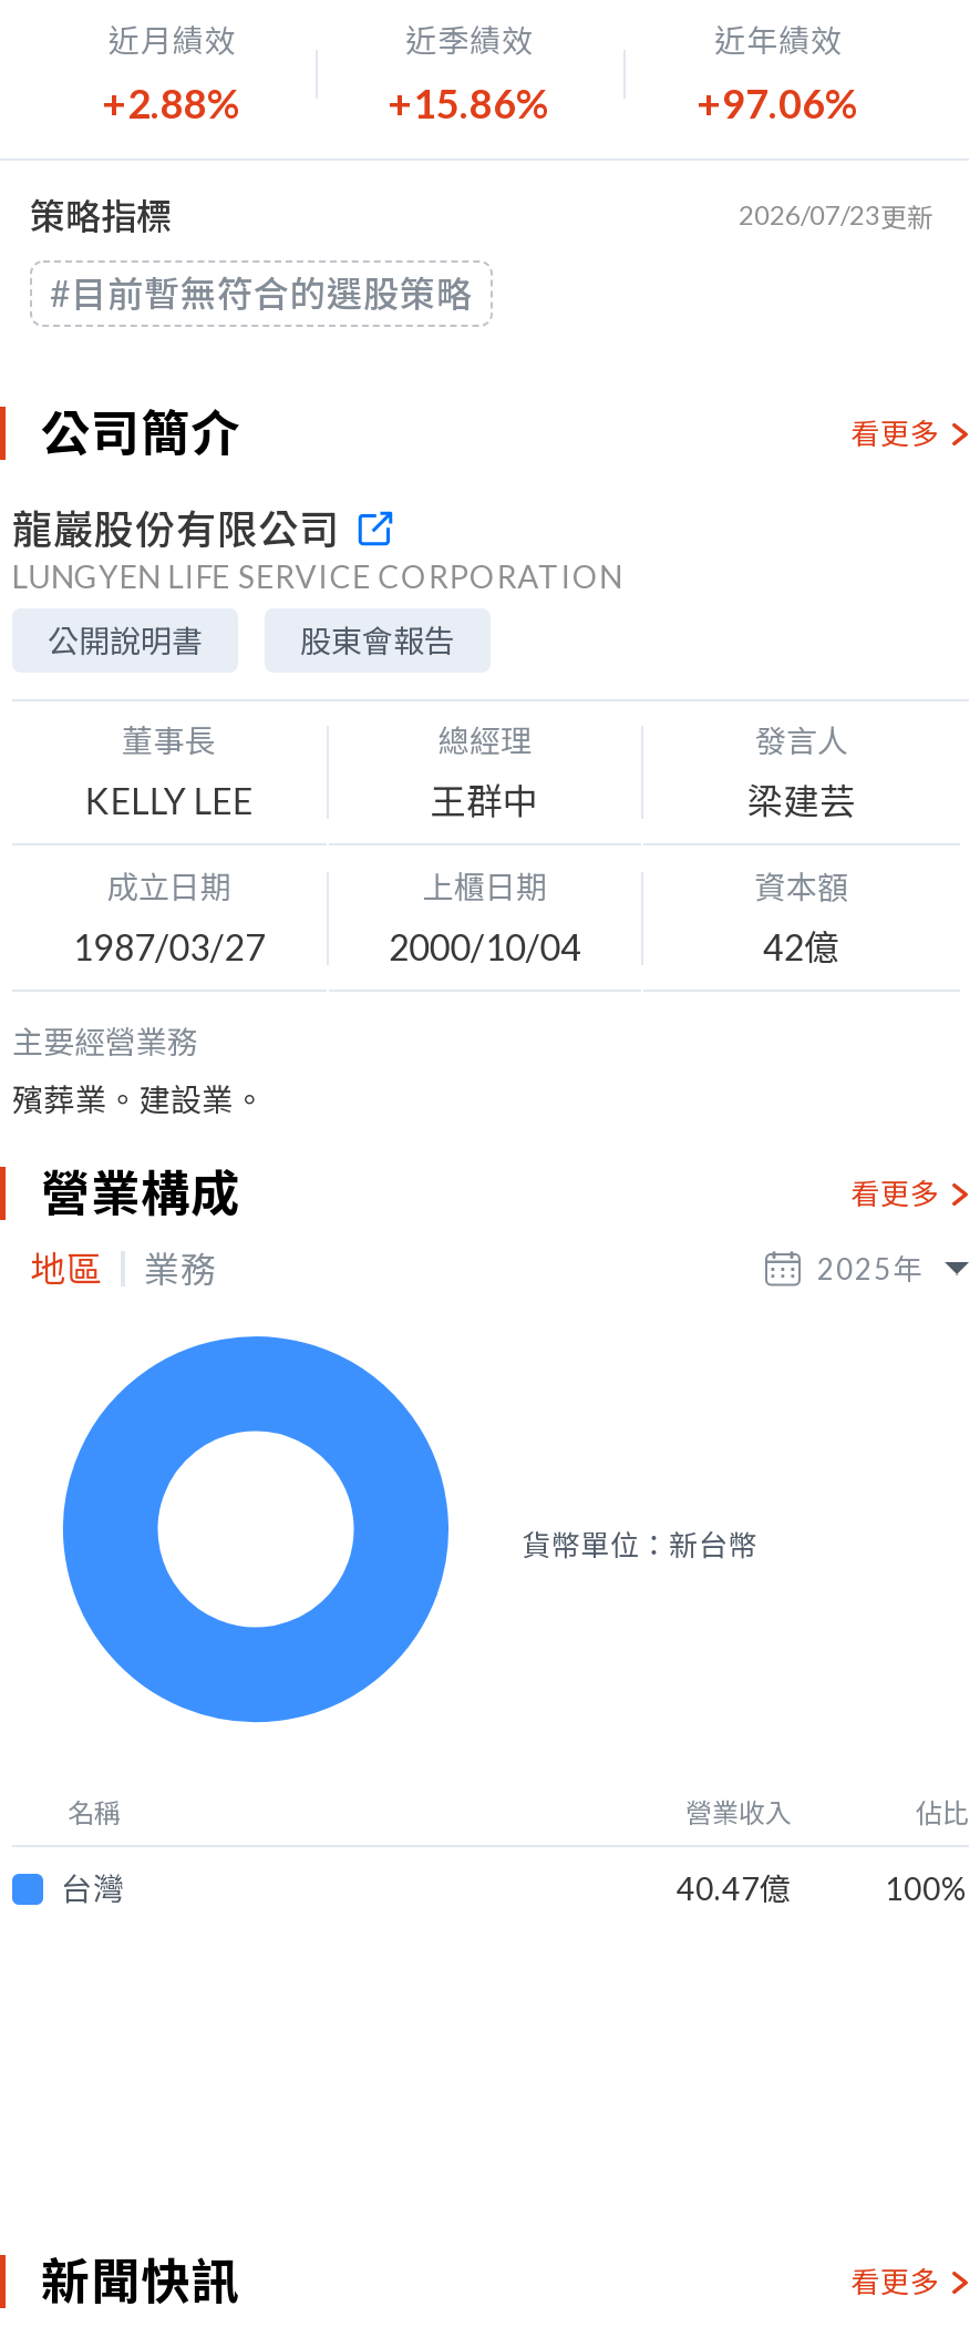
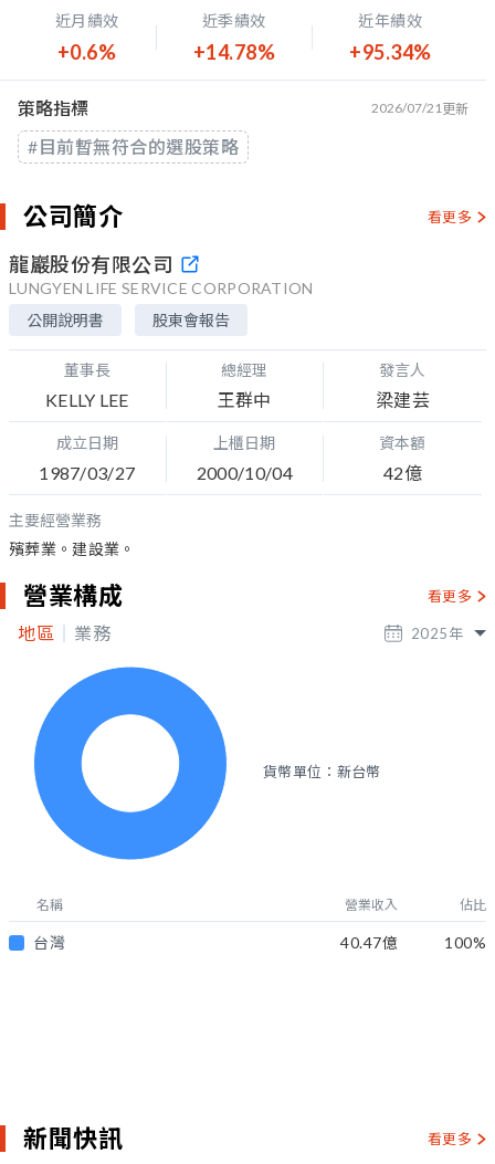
[102,79,244,127] +2.88% -> [57,40,116,64] +0.6%
[388,79,553,127] +15.86% -> [193,40,275,64] +14.78%
[697,79,862,127] +97.06% -> [349,40,431,64] +95.34%
[739,198,933,234] 2026/07/23更新 -> [371,99,468,117] 2026/07/21更新

